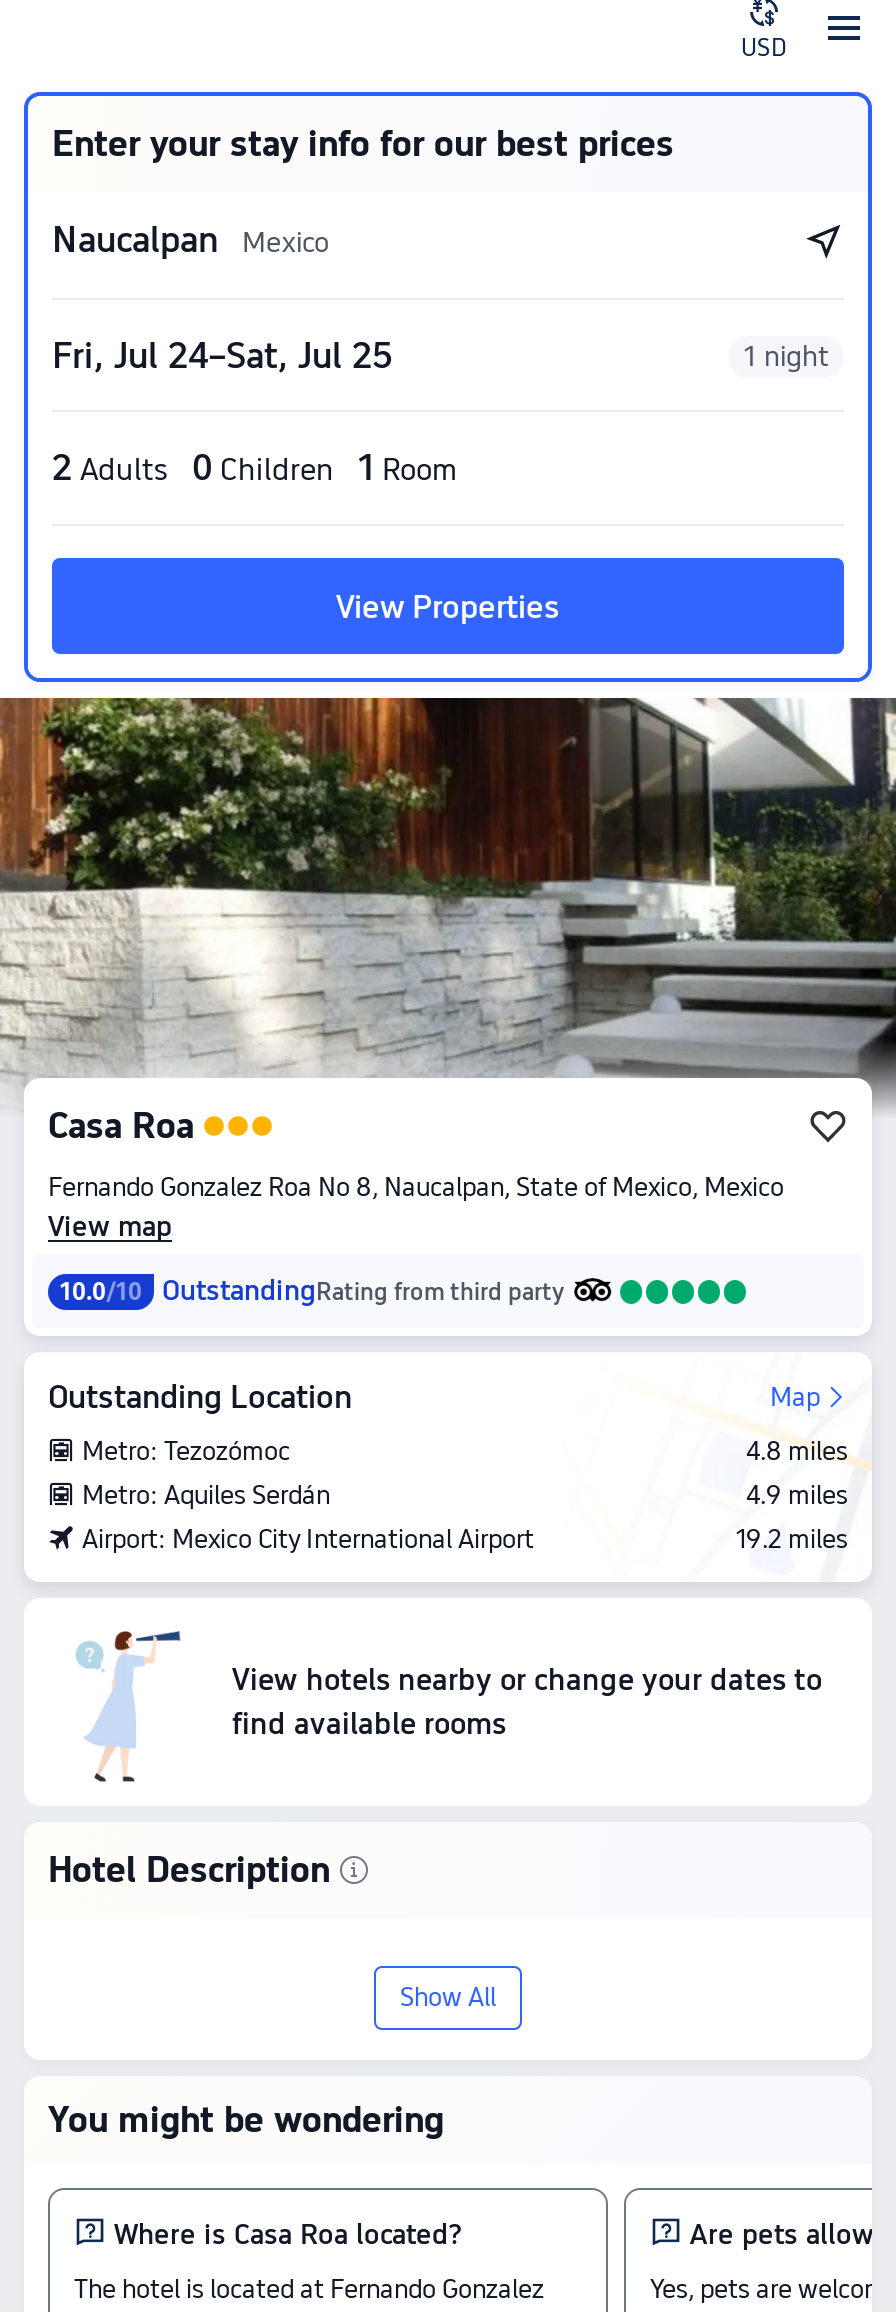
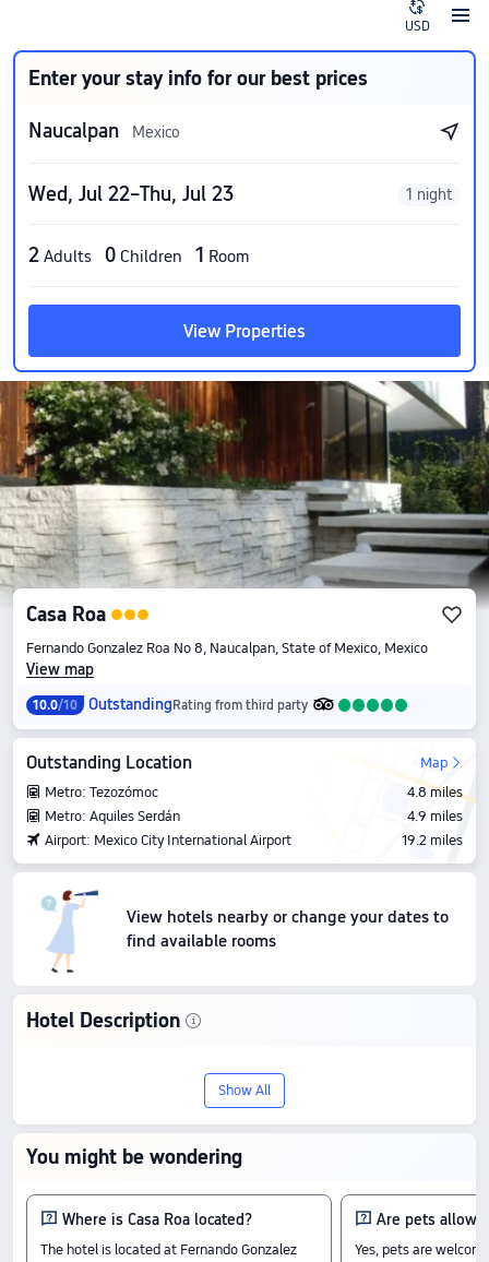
[52,334,392,376] Fri, Jul 24–Sat, Jul 25 -> [28,182,234,205] Wed, Jul 22–Thu, Jul 23

